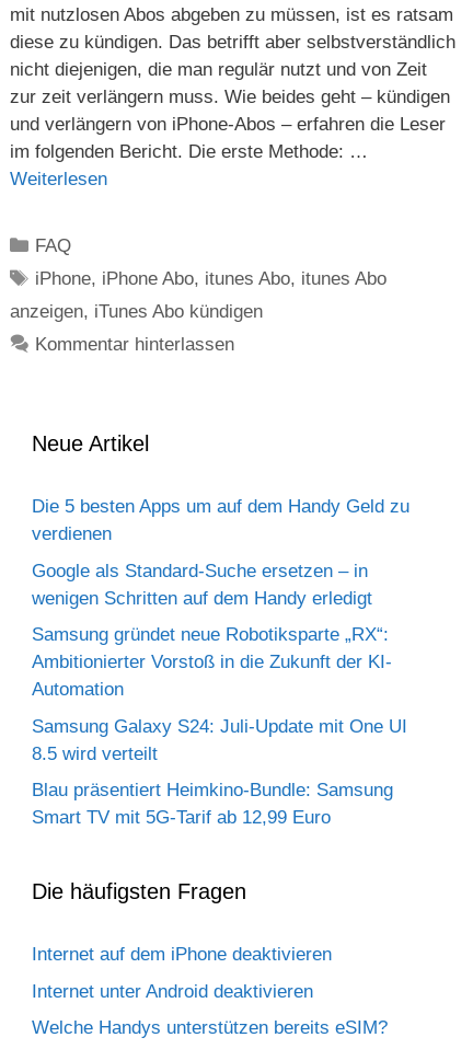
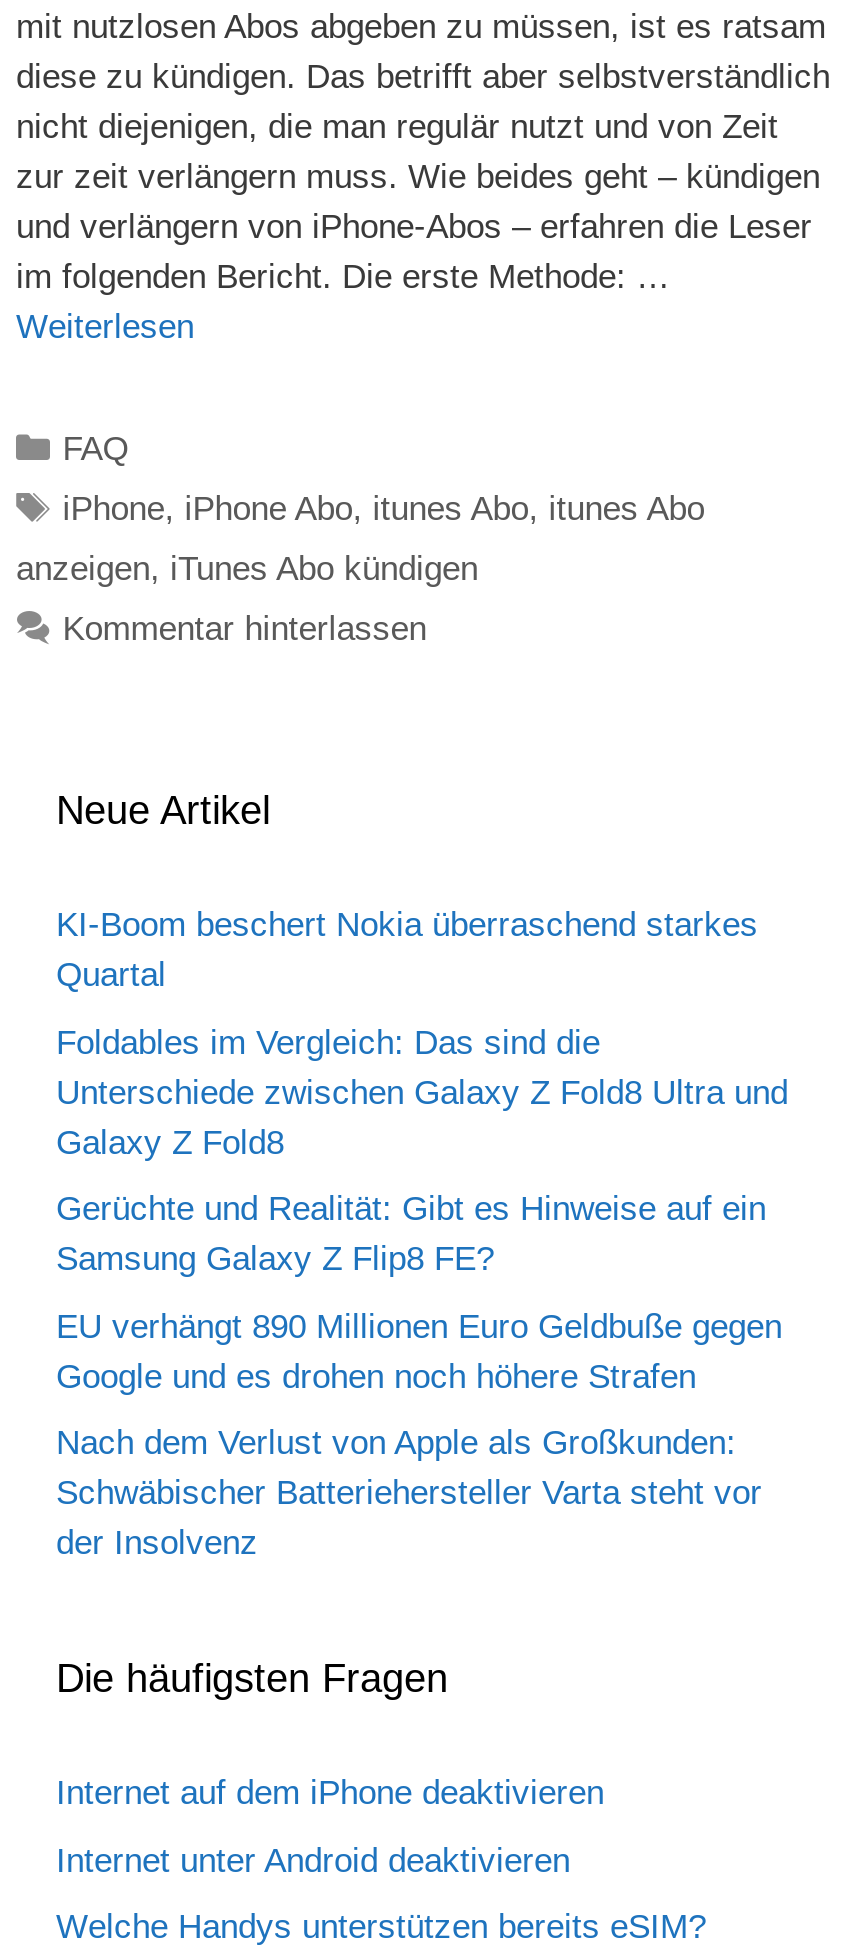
[32,496,409,544] Die 5 besten Apps um auf dem Handy Geld zu | verdienen -> [56,906,758,994] KI-Boom beschert Nokia überraschend starkes | Quartal
[32,560,372,608] Google als Standard-Suche ersetzen – in | wenigen Schritten auf dem Handy erledigt -> [56,1023,788,1161] Foldables im Vergleich: Das sind die | Unterschiede zwischen Galaxy Z Fold8 Ultra und | Galaxy Z Fold8
[32,624,392,700] Samsung gründet neue Robotiksparte „RX“: | Ambitionierter Vorstoß in die Zukunft der KI- | Automation -> [56,1190,766,1278] Gerüchte und Realität: Gibt es Hinweise auf ein | Samsung Galaxy Z Flip8 FE?
[32,716,407,764] Samsung Galaxy S24: Juli-Update mit One UI | 8.5 wird verteilt -> [56,1307,782,1395] EU verhängt 890 Millionen Euro Geldbuße gegen | Google und es drohen noch höhere Strafen
[32,780,393,828] Blau präsentiert Heimkino-Bundle: Samsung | Smart TV mit 5G-Tarif ab 12,99 Euro -> [56,1424,762,1562] Nach dem Verlust von Apple als Großkunden: | Schwäbischer Batteriehersteller Varta steht vor | der Insolvenz

